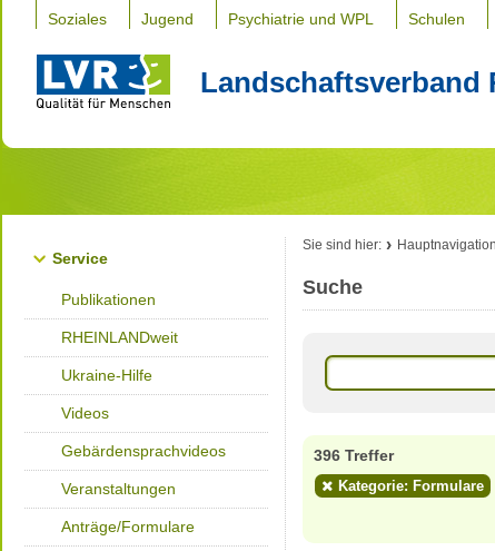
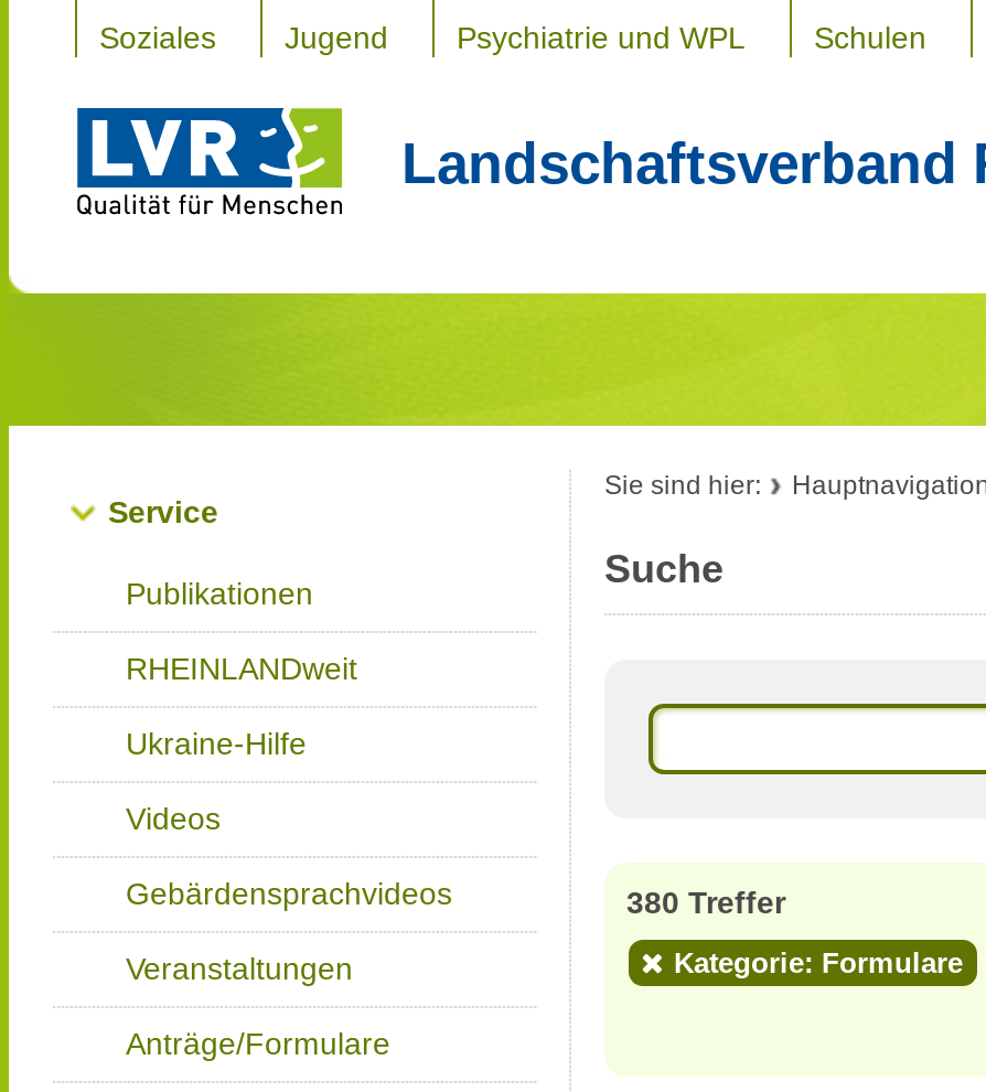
[314,446,394,464] 396 Treffer -> [626,885,785,920] 380 Treffer

